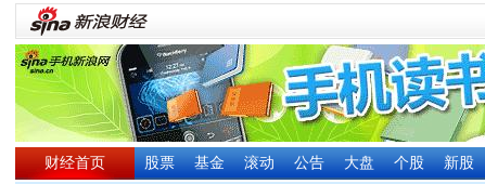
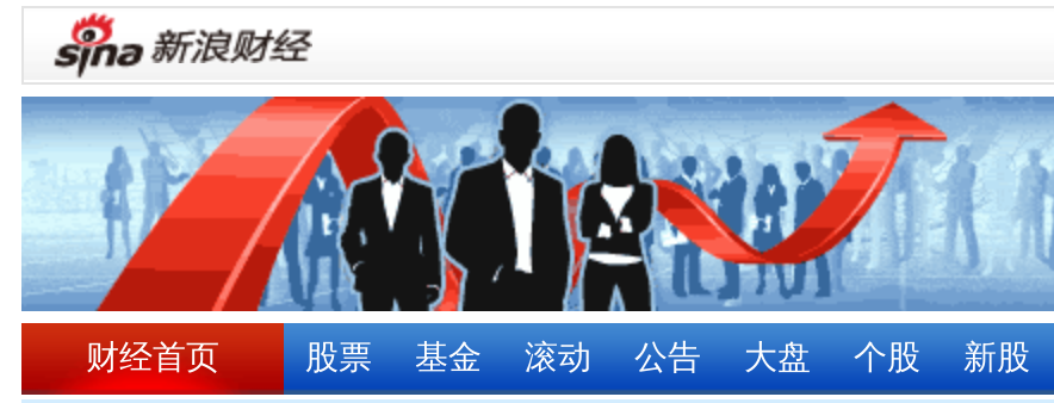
[14,43,482,143] [image] -> [19,94,1047,314] [image]

